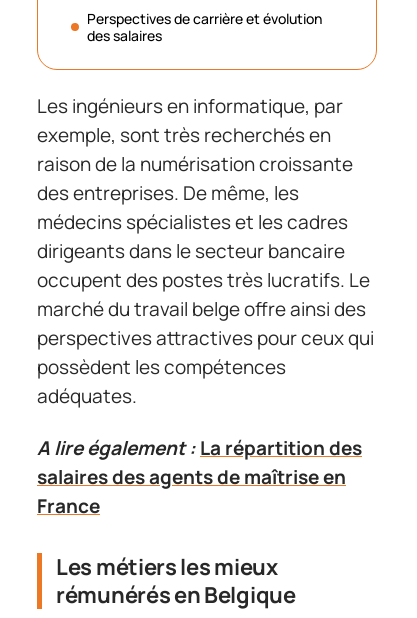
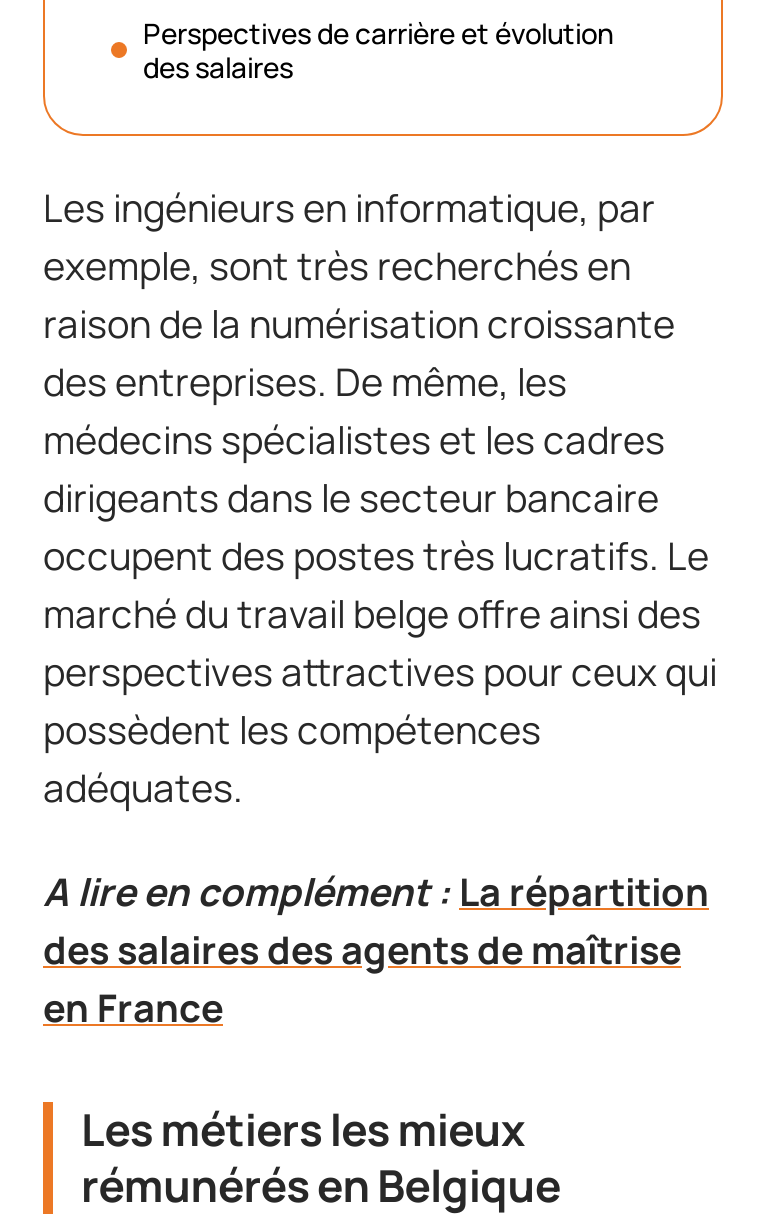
[37,434,362,518] A lire également : La répartition des | salaires des agents de maîtrise en | France -> [43,865,709,1033] A lire en complément : La répartition | des salaires des agents de maîtrise | en France

